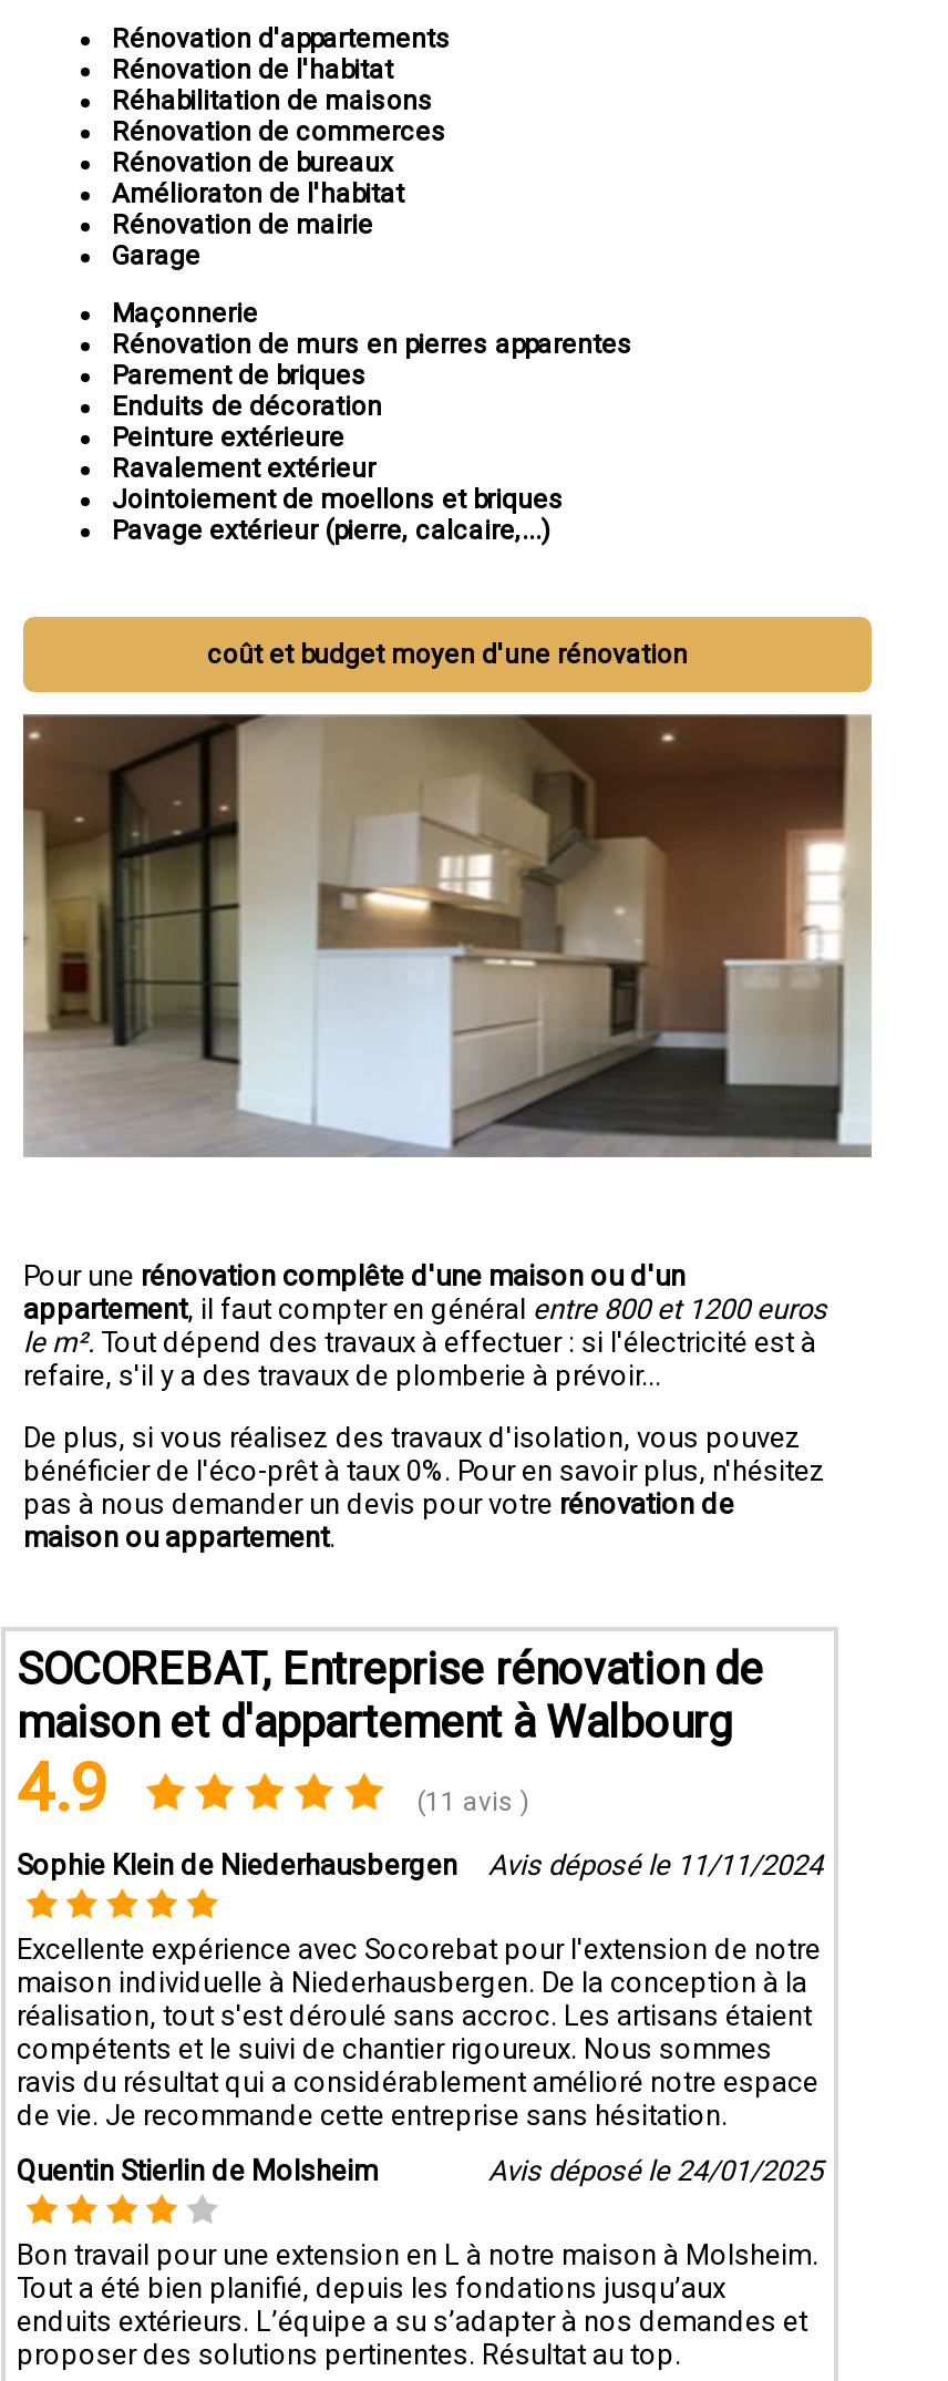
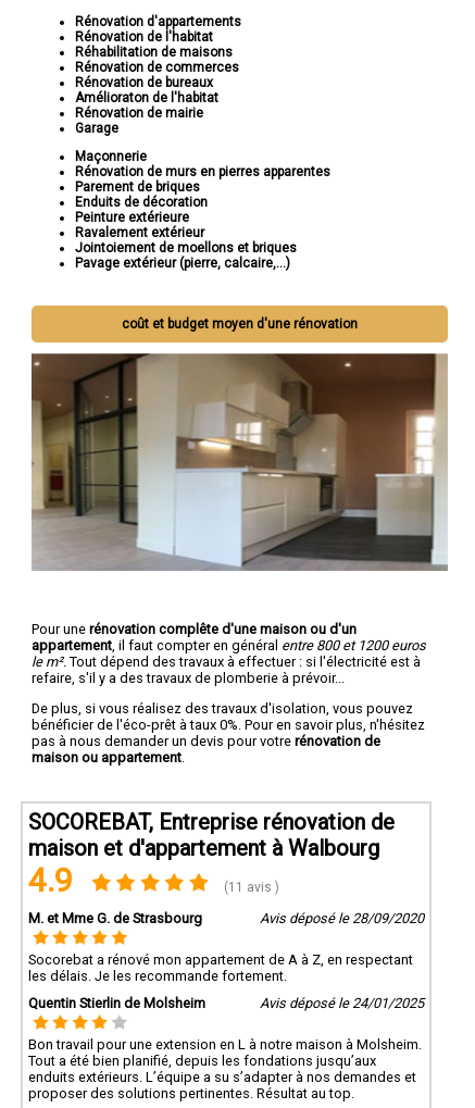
[17,1847,823,1880] Sophie Klein de Niederhausbergen | Avis déposé le 11/11/2024 -> [28,910,424,926] M. et Mme G. de Strasbourg | Avis déposé le 28/09/2020
[17,1931,821,2131] Excellente expérience avec Socorebat pour l'extension de notre | maison individuelle à Niederhausbergen. De la conception à la | réalisation, tout s'est déroulé sans accroc. Les artisans étaient | compétents et le suivi de chantier rigoureux. Nous sommes | ravis du résultat qui a considérablement amélioré notre espace | de vie. Je recommande cette entreprise sans hésitation. -> [28,951,413,983] Socorebat a rénové mon appartement de A à Z, en respectant | les délais. Je les recommande fortement.

